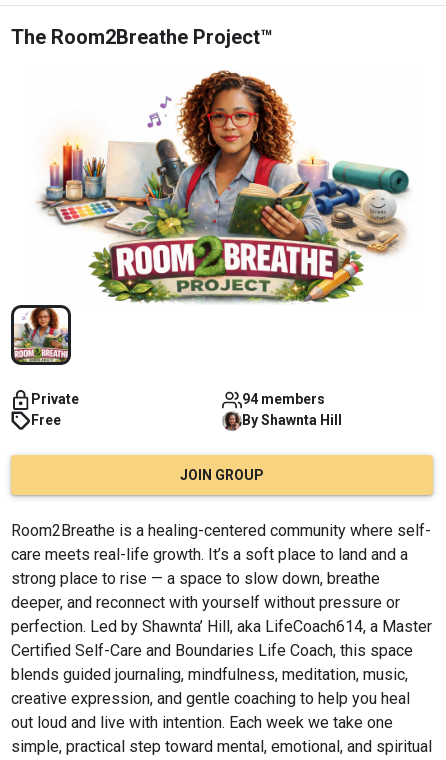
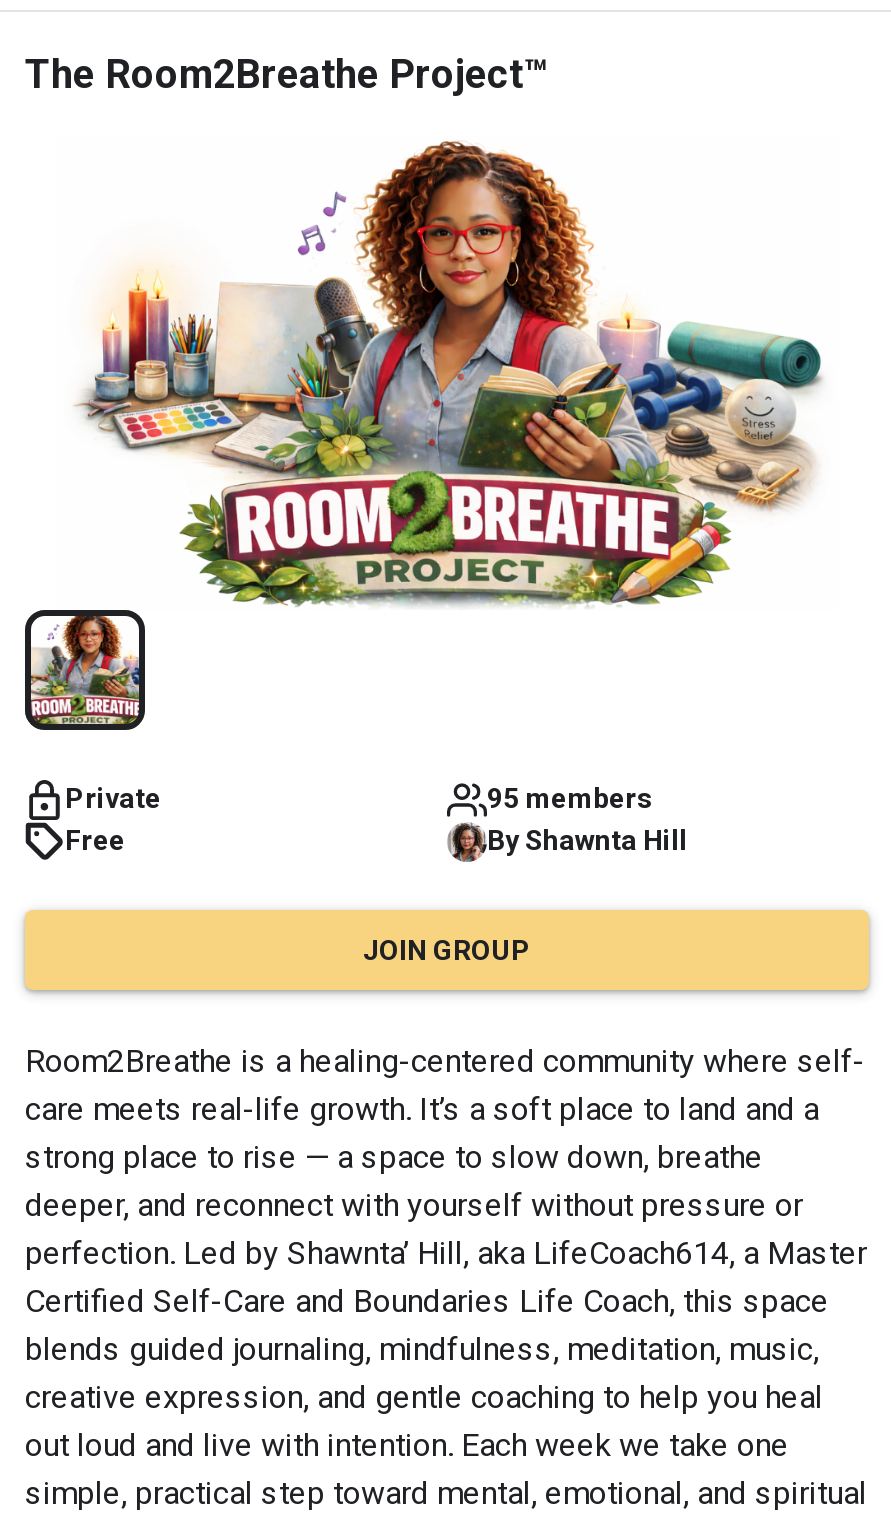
[242,391,325,407] 94 members -> [487,783,653,815] 95 members

